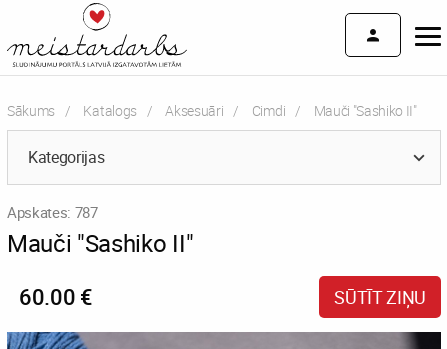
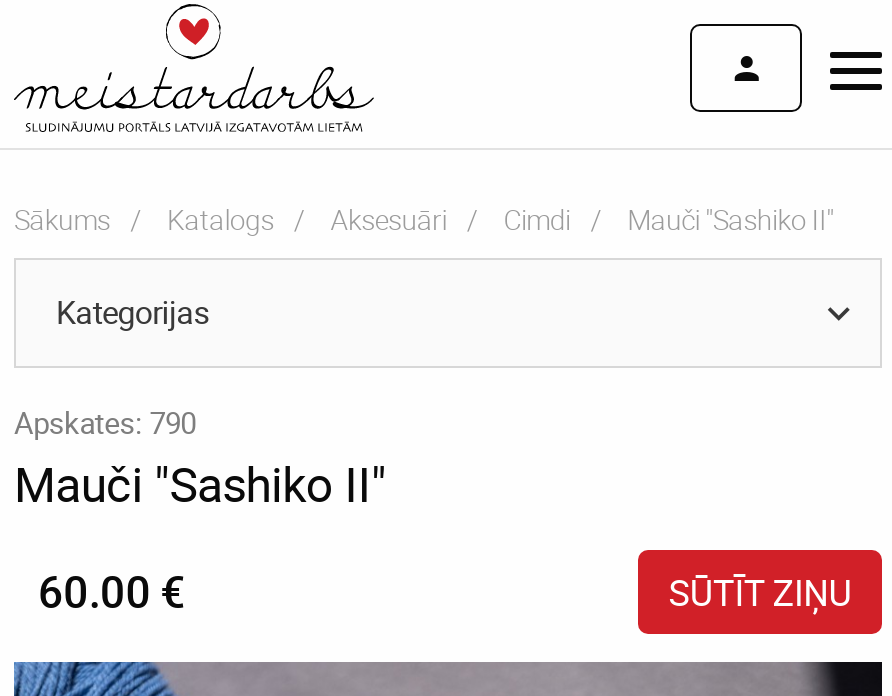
[7,202,98,222] Apskates: 787 -> [14,402,196,442] Apskates: 790

